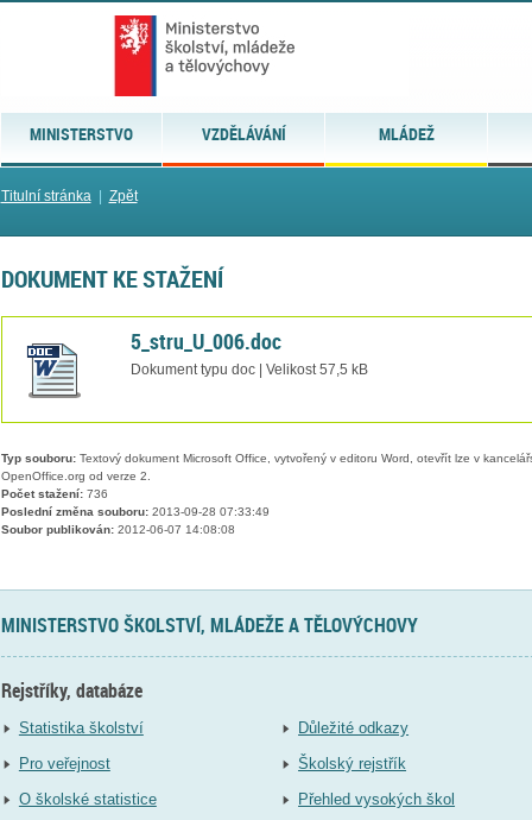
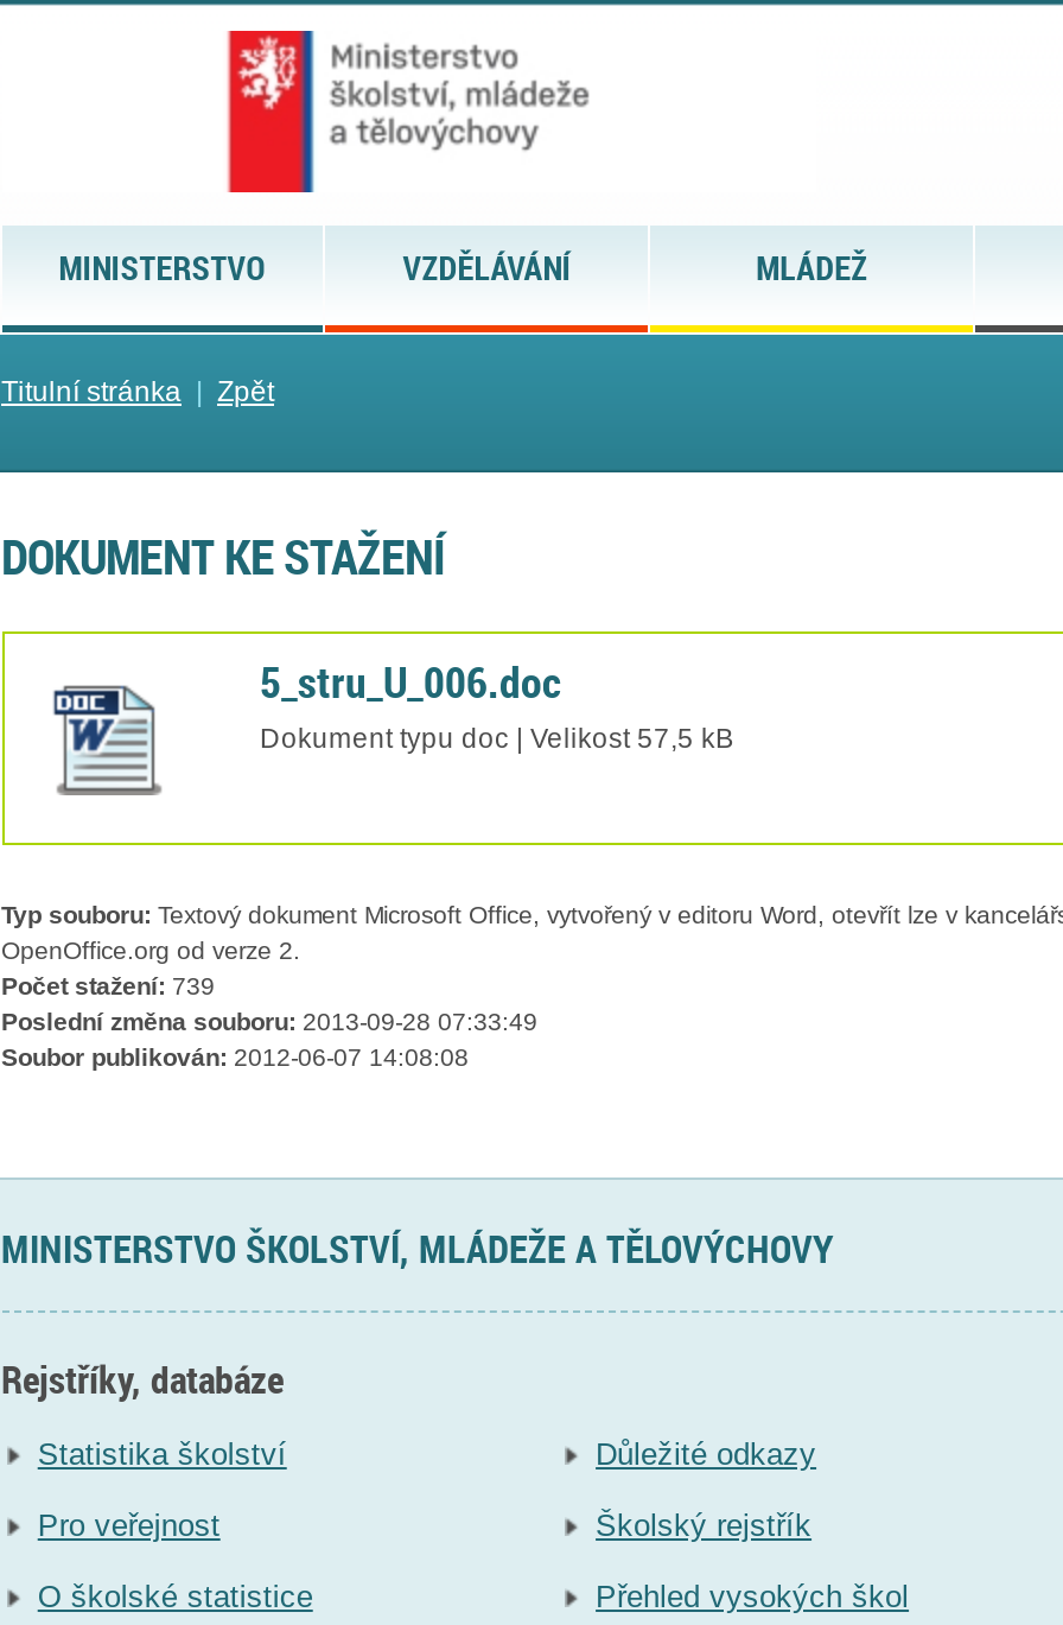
[1,488,107,501] Počet stažení: 736 -> [1,975,215,1001] Počet stažení: 739

